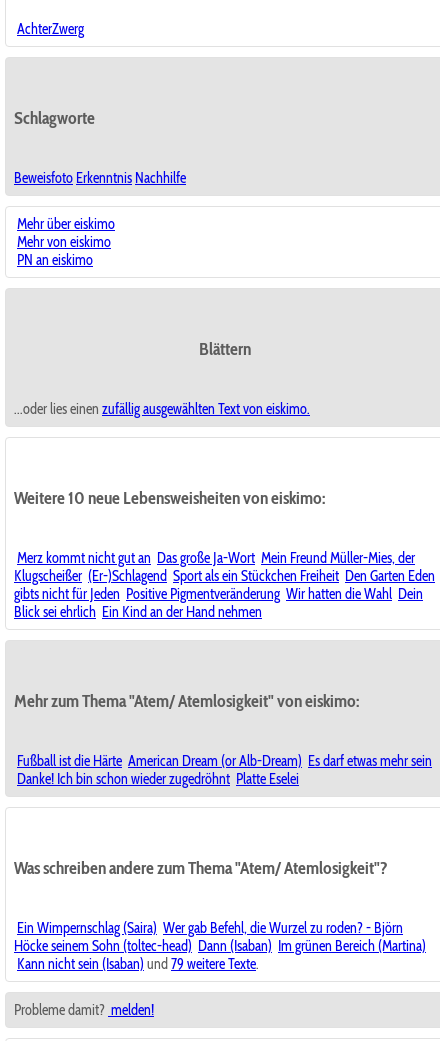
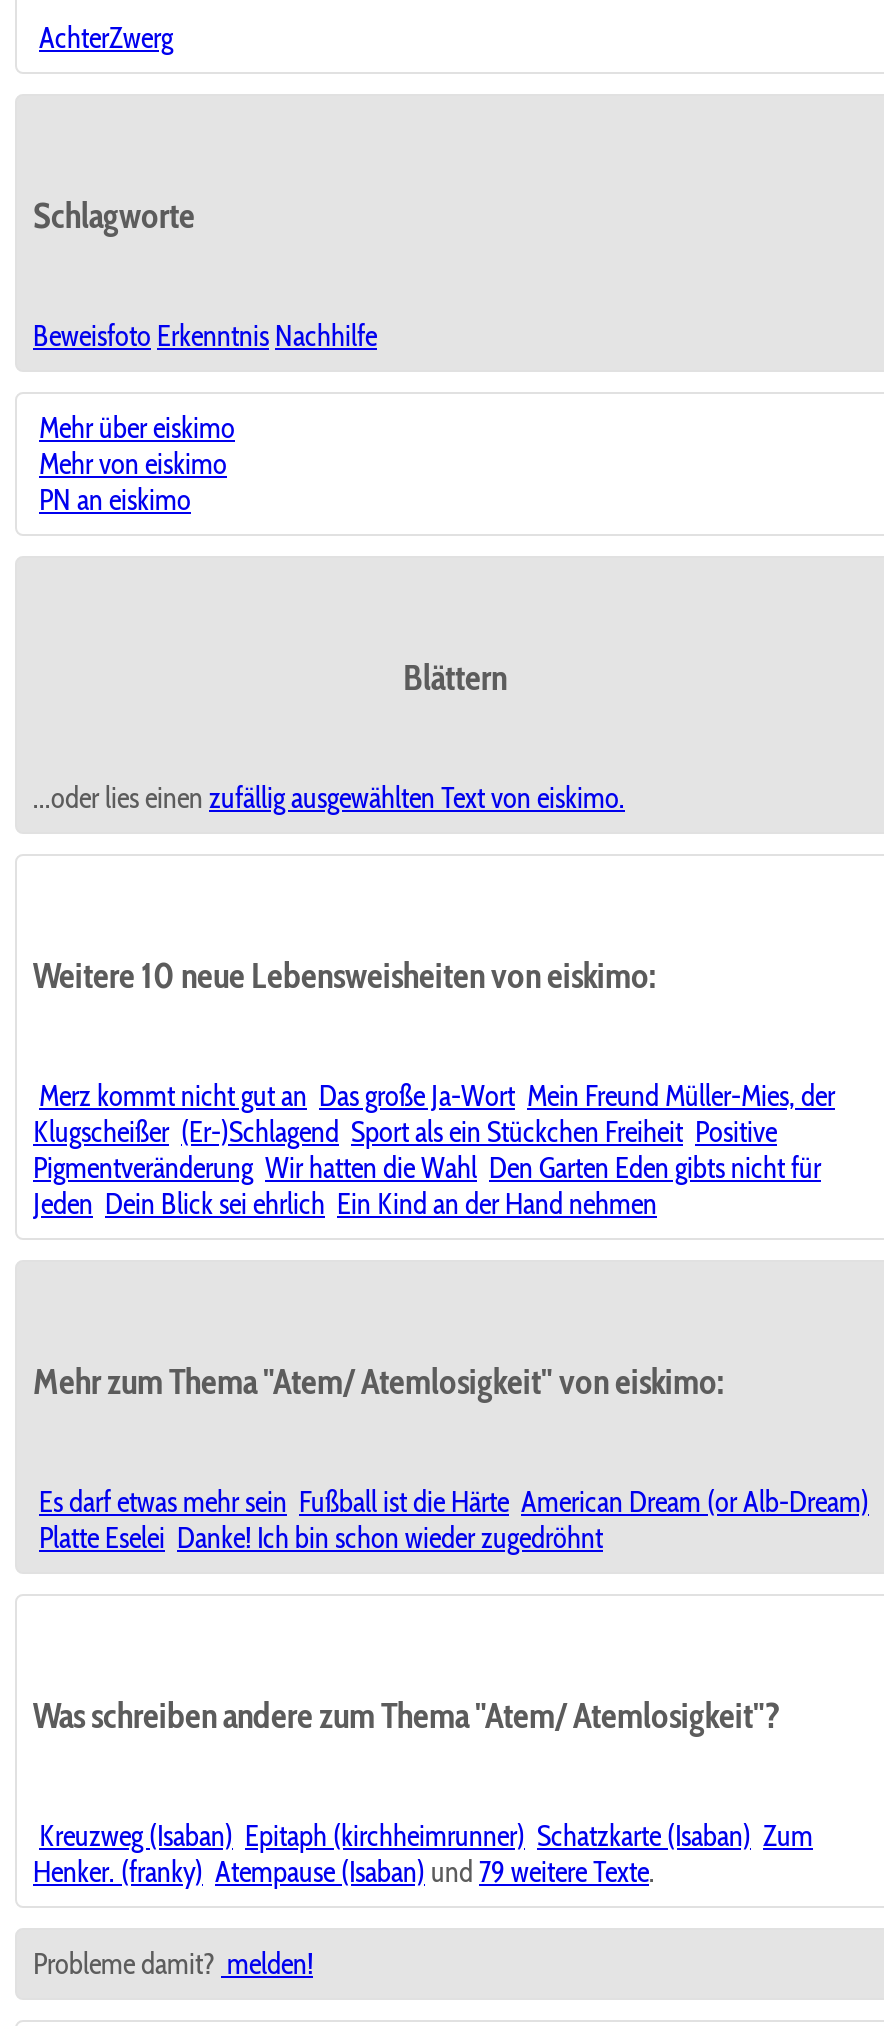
[14,567,435,621] Klugscheißer (Er-)Schlagend Sport als ein Stückchen Freiheit Den Garten Eden | gibts nicht für Jeden Positive Pigmentveränderung Wir hatten die Wahl Dein | Blick sei ehrlich Ein Kind an der Hand nehmen -> [33,1114,821,1222] Klugscheißer (Er-)Schlagend Sport als ein Stückchen Freiheit Positive | Pigmentveränderung Wir hatten die Wahl Den Garten Eden gibts nicht für | Jeden Dein Blick sei ehrlich Ein Kind an der Hand nehmen
[17,752,432,788] Fußball ist die Härte American Dream (or Alb-Dream) Es darf etwas mehr sein | Danke! Ich bin schon wieder zugedröhnt Platte Eselei -> [39,1484,869,1556] Es darf etwas mehr sein Fußball ist die Härte American Dream (or Alb-Dream) | Platte Eselei Danke! Ich bin schon wieder zugedröhnt
[14,919,426,973] Ein Wimpernschlag (Saira) Wer gab Befehl, die Wurzel zu roden? - Björn | Höcke seinem Sohn (toltec-head) Dann (Isaban) Im grünen Bereich (Martina) | Kann nicht sein (Isaban) und 79 weitere Texte. -> [33,1818,813,1890] Kreuzweg (Isaban) Epitaph (kirchheimrunner) Schatzkarte (Isaban) Zum | Henker. (franky) Atempause (Isaban) und 79 weitere Texte.

